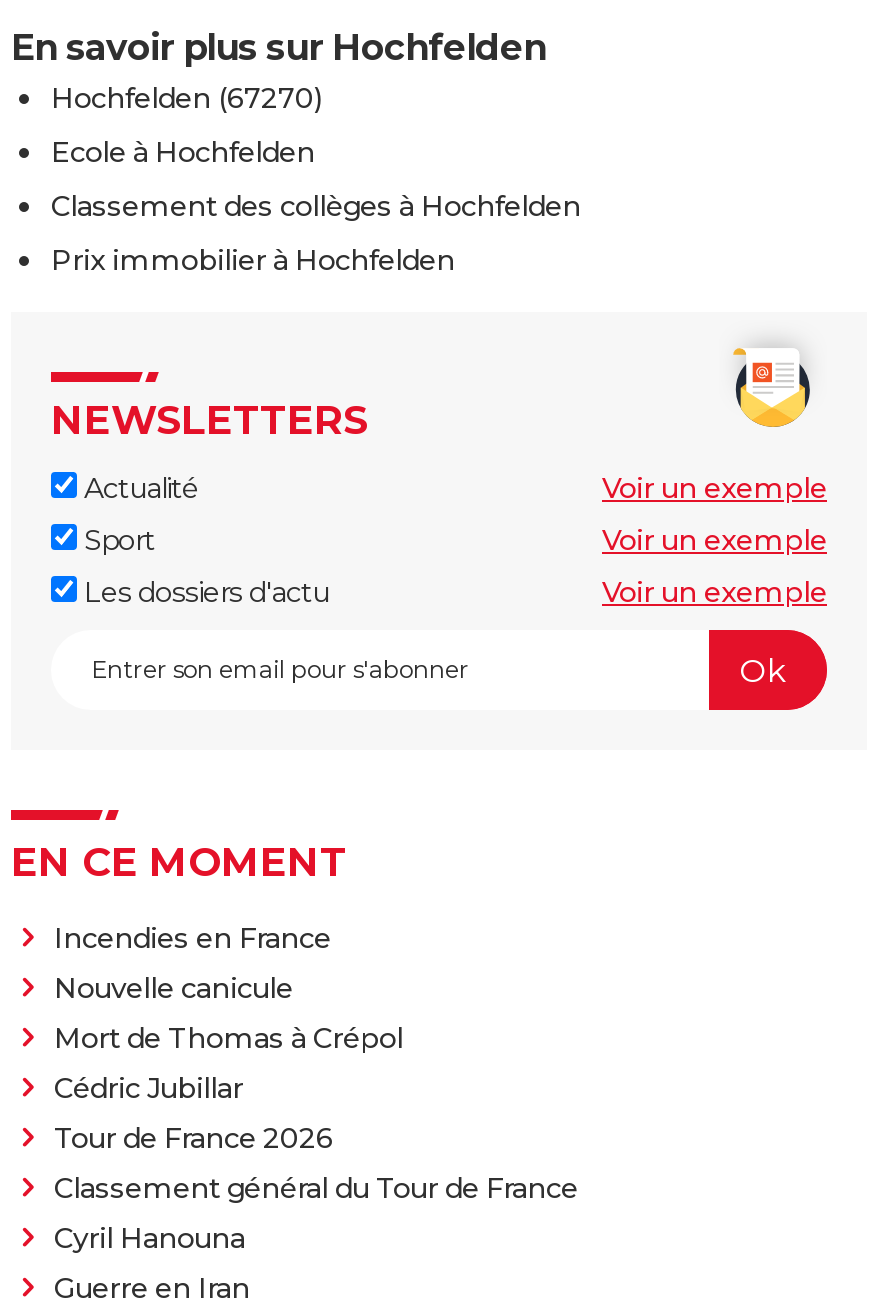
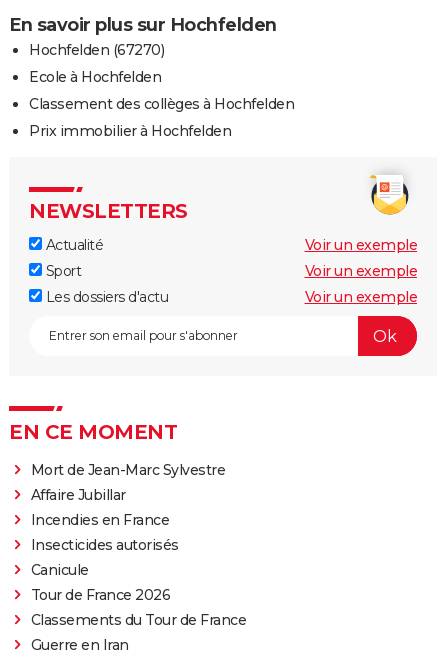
none -> [30,461,225,504] Mort de Jean-Marc Sylvestre | Affaire Jubillar
moved [54,921,331,957] -> [30,511,169,529]: Incendies en France
[54,971,403,1107] Nouvelle canicule | Mort de Thomas à Crépol | Cédric Jubillar -> [30,536,178,579] Insecticides autorisés | Canicule
moved [54,1121,333,1157] -> [30,586,170,604]: Tour de France 2026
[54,1171,578,1257] Classement général du Tour de France | Cyril Hanouna -> [30,611,246,629] Classements du Tour de France

